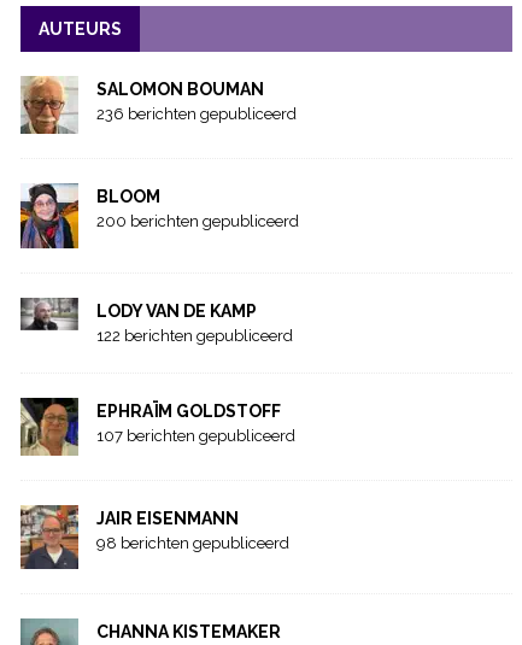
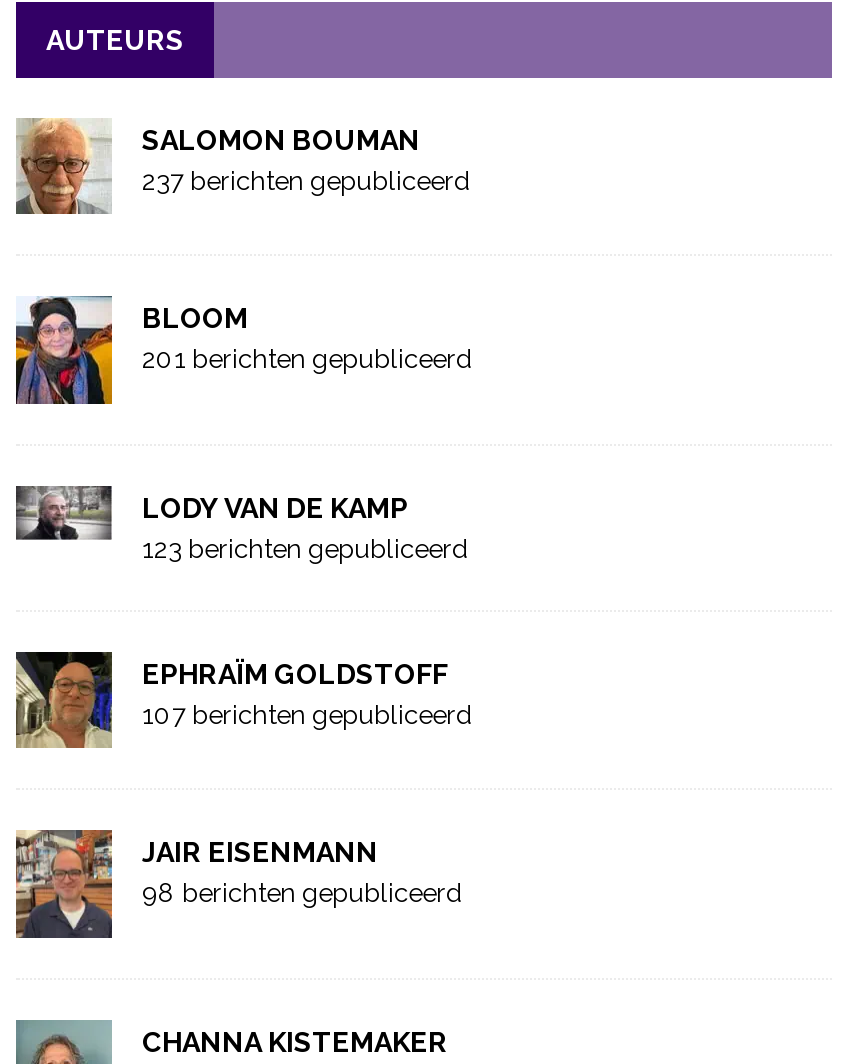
[96,105,297,123] 236 berichten gepubliceerd -> [142,166,470,196] 237 berichten gepubliceerd
[96,212,299,230] 200 berichten gepubliceerd -> [142,344,472,374] 201 berichten gepubliceerd
[96,326,293,345] 122 berichten gepubliceerd -> [142,534,468,564] 123 berichten gepubliceerd

